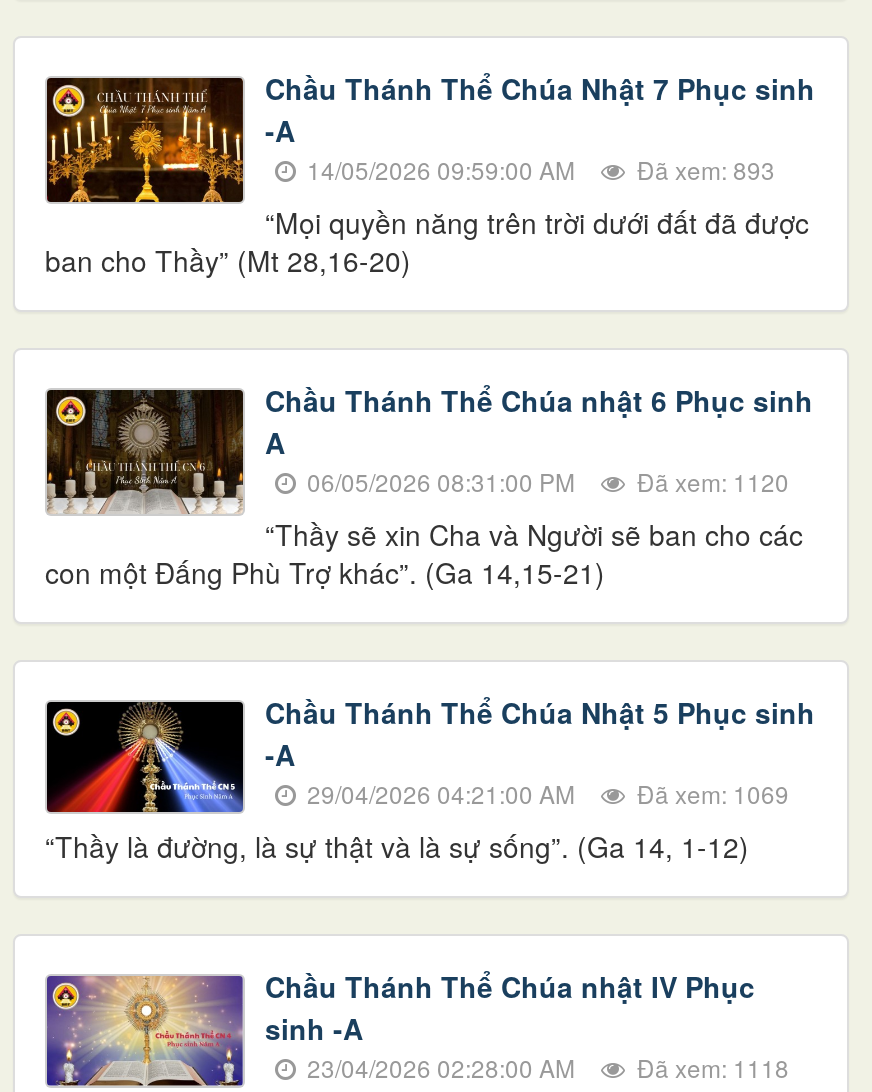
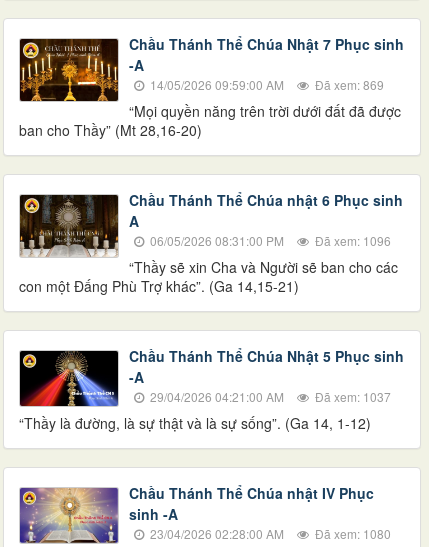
[301,151,775,185] 14/05/2026 09:59:00 AM Đã xem: 893 -> [147,75,384,92] 14/05/2026 09:59:00 AM Đã xem: 869
[301,463,789,497] 06/05/2026 08:31:00 PM Đã xem: 1120 -> [147,231,391,248] 06/05/2026 08:31:00 PM Đã xem: 1096
[301,775,789,809] 29/04/2026 04:21:00 AM Đã xem: 1069 -> [147,387,391,404] 29/04/2026 04:21:00 AM Đã xem: 1037
[301,1049,789,1083] 23/04/2026 02:28:00 AM Đã xem: 1118 -> [147,524,391,541] 23/04/2026 02:28:00 AM Đã xem: 1080

